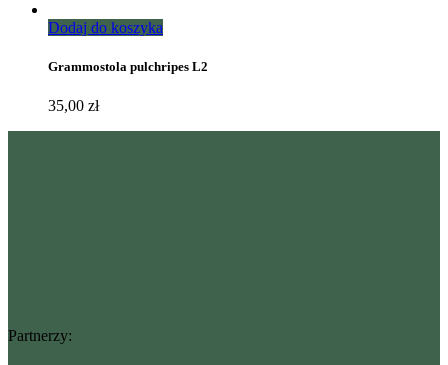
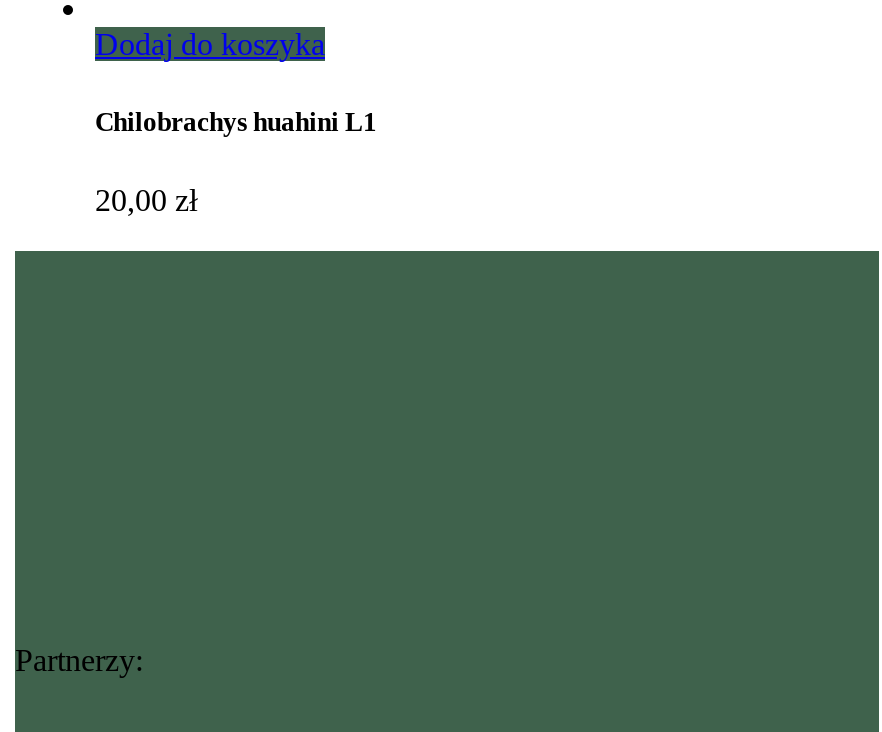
[48,59,208,74] Grammostola pulchripes L2 -> [95,107,377,137] Chilobrachys huahini L1
[48,97,99,114] 35,00 zł -> [95,183,197,217] 20,00 zł

